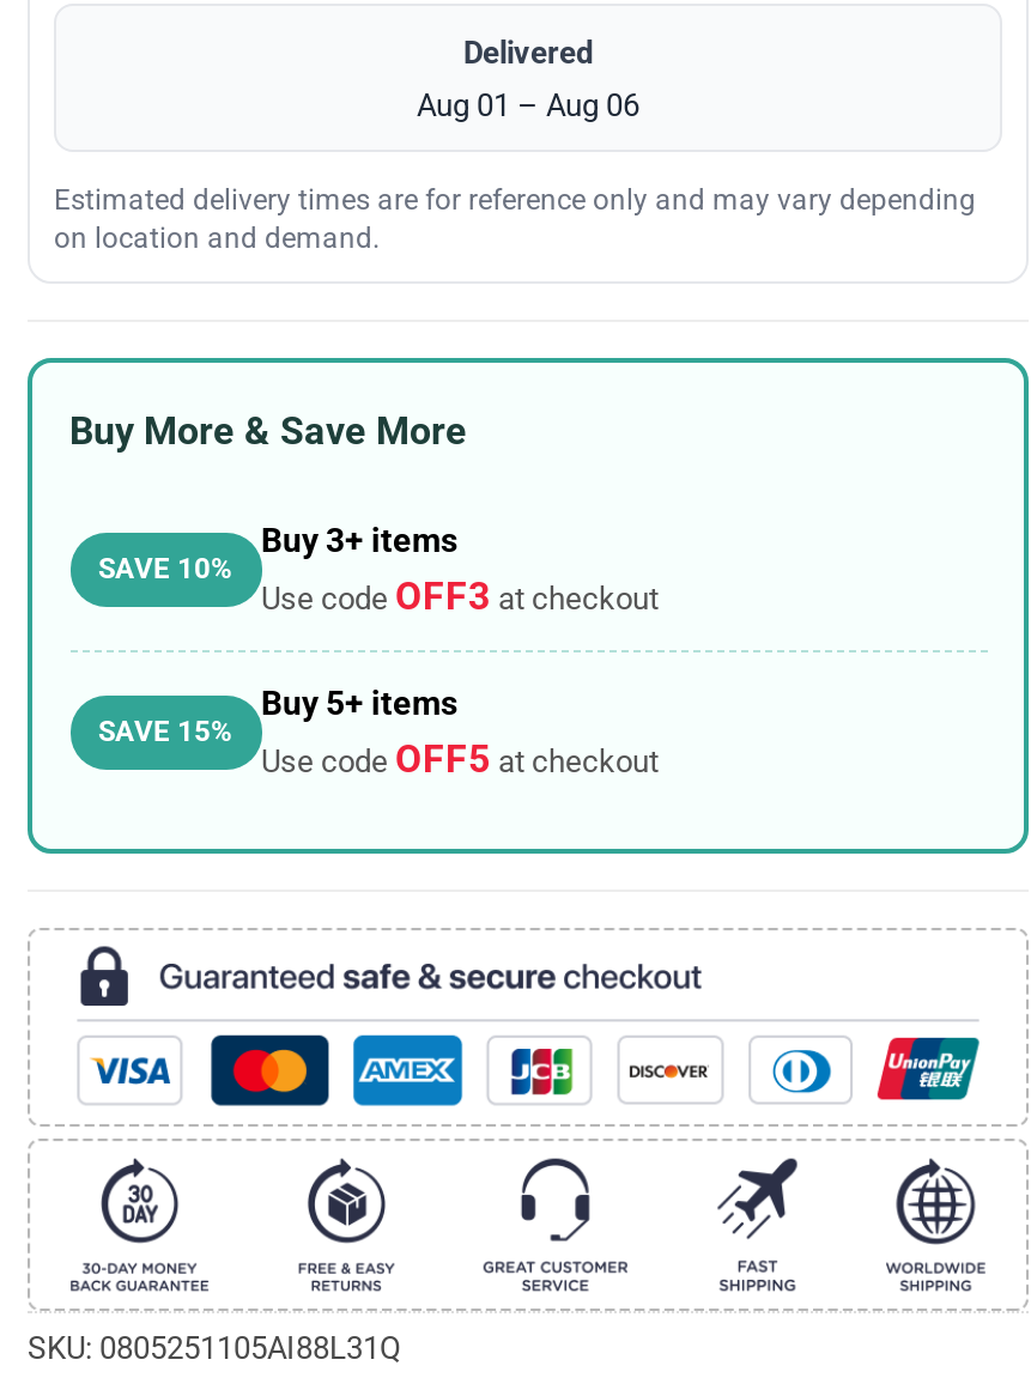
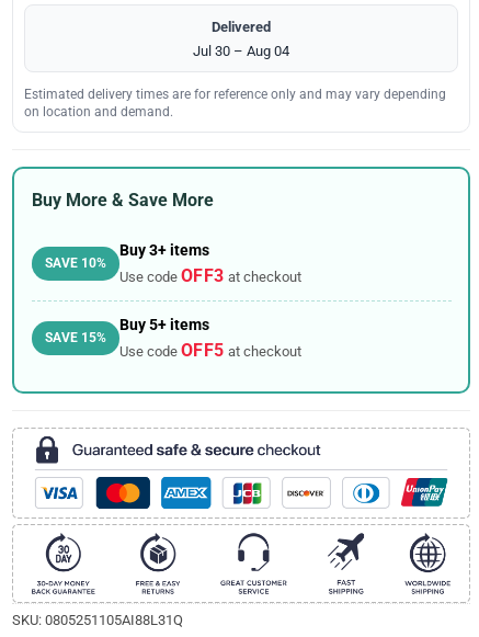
[417,88,639,124] Aug 01 – Aug 06 -> [193,43,289,59] Jul 30 – Aug 04

